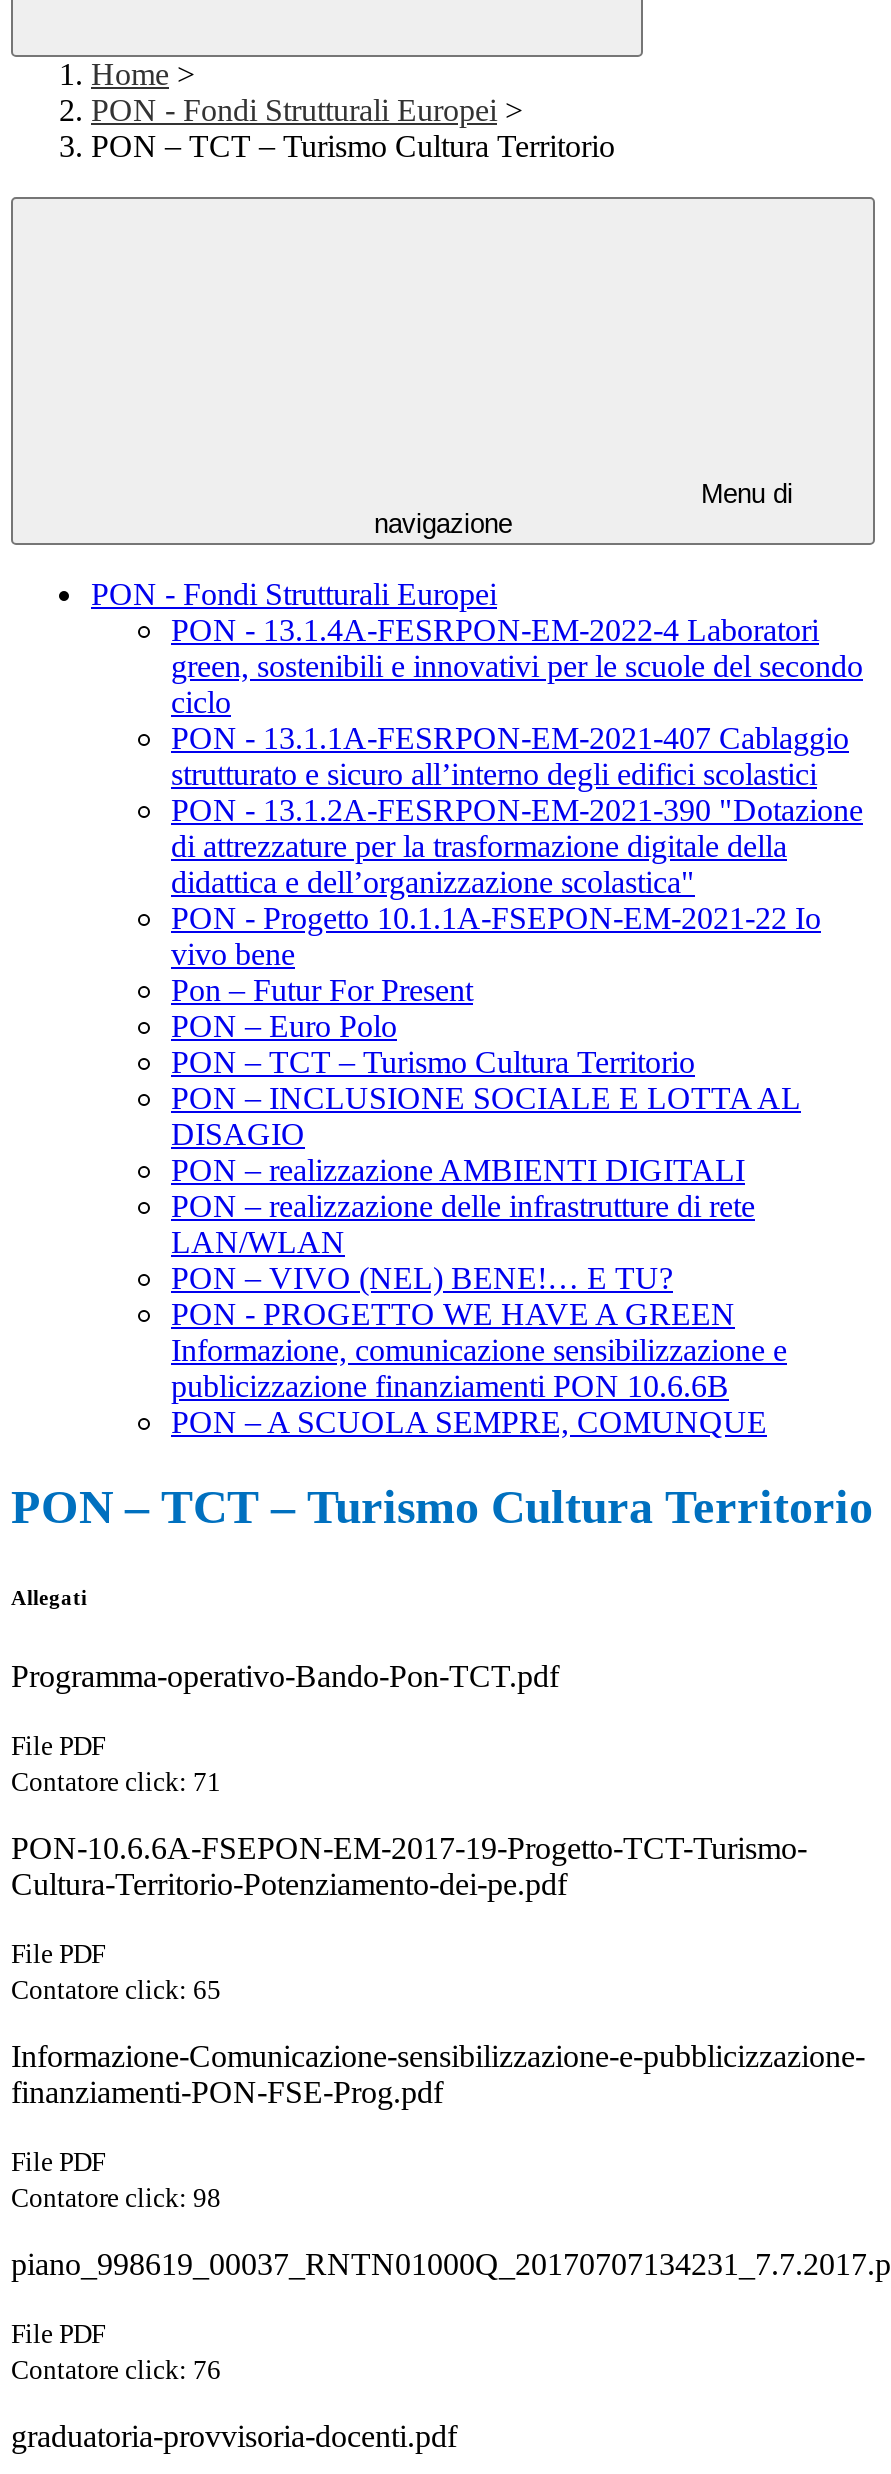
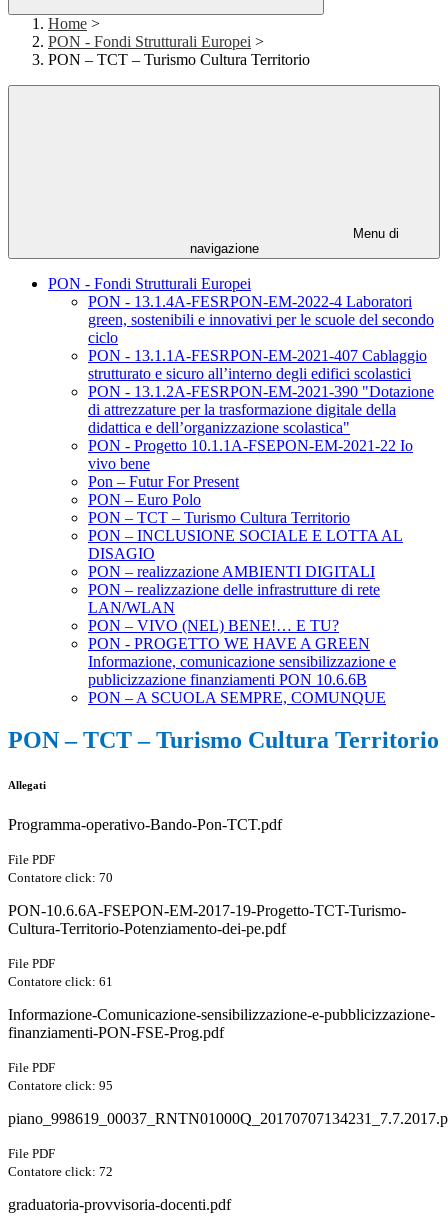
[11,1767,221,1797] Contatore click: 71 -> [8,870,113,885] Contatore click: 70
[11,1975,221,2005] Contatore click: 65 -> [8,974,113,989] Contatore click: 61
[11,2183,221,2213] Contatore click: 98 -> [8,1078,113,1093] Contatore click: 95
[11,2355,221,2385] Contatore click: 76 -> [8,1164,113,1179] Contatore click: 72

